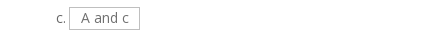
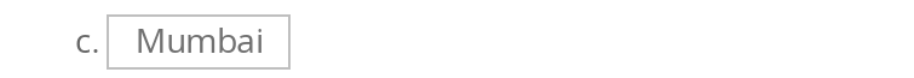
[81,8,129,27] A and c -> [135,17,263,62] Mumbai

